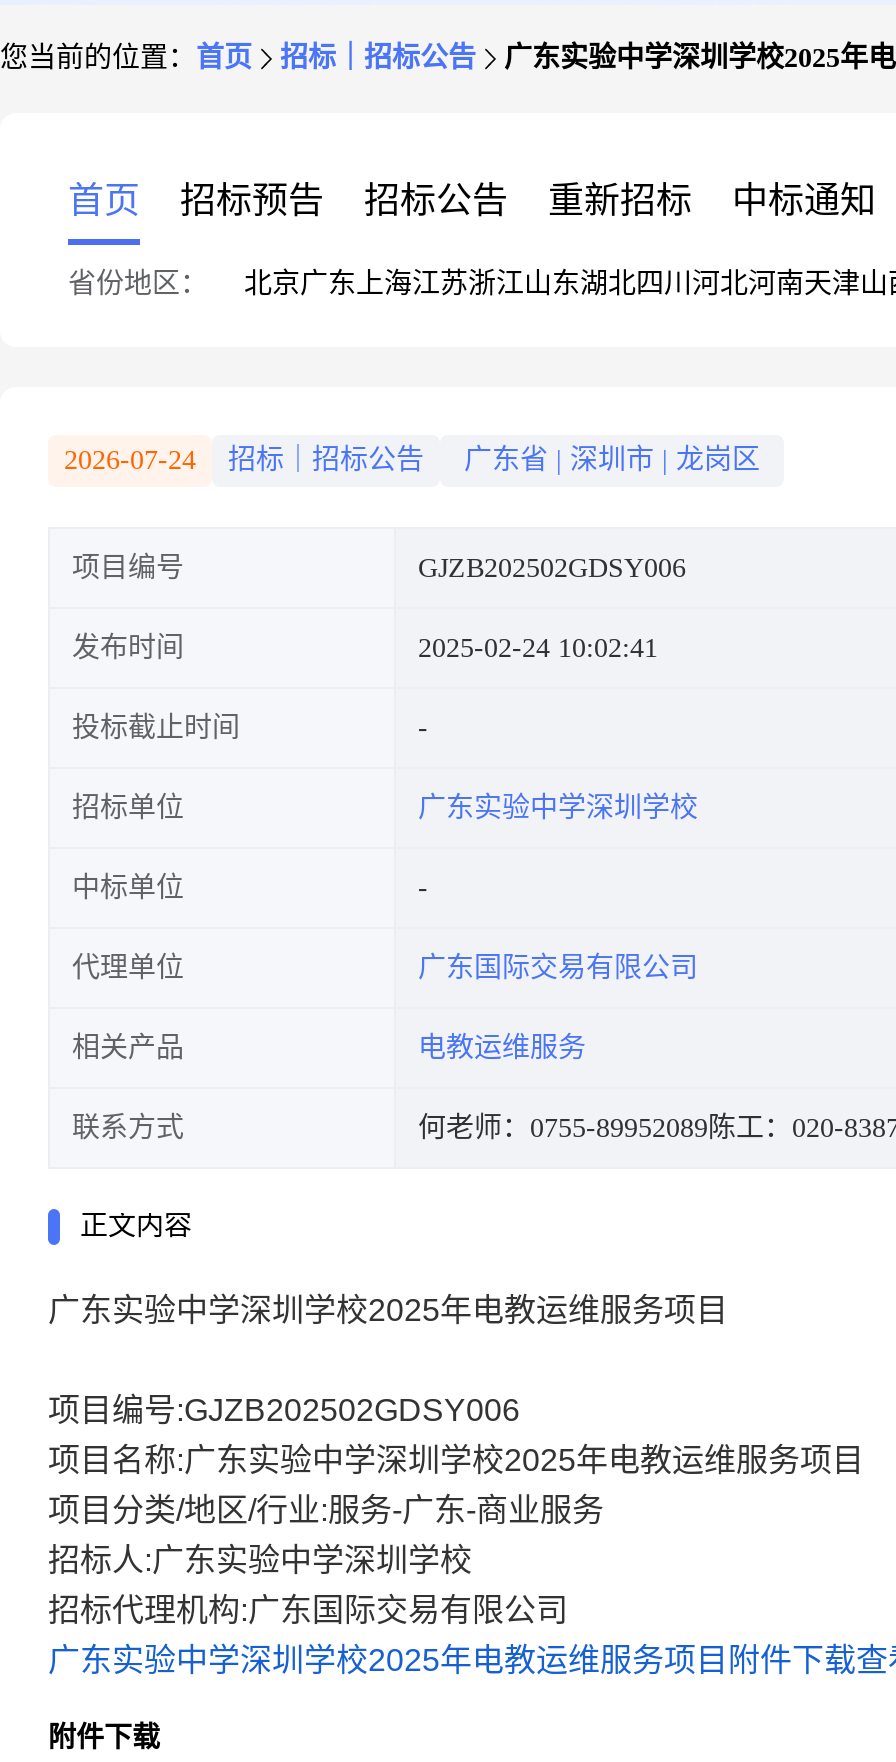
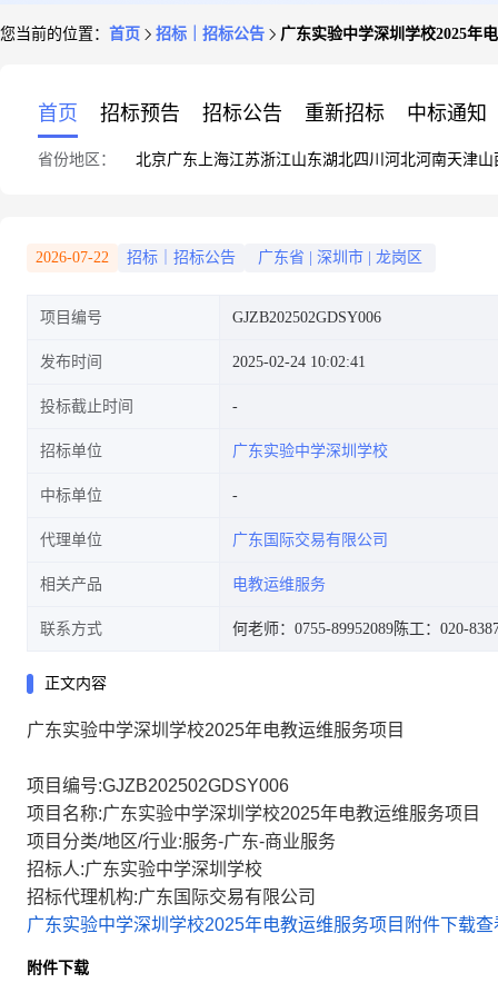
[64,445,196,475] 2026-07-24 -> [36,249,109,266] 2026-07-22

